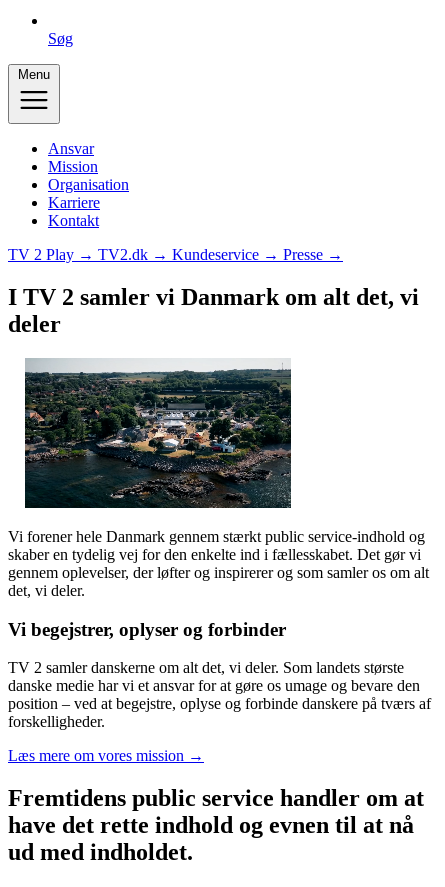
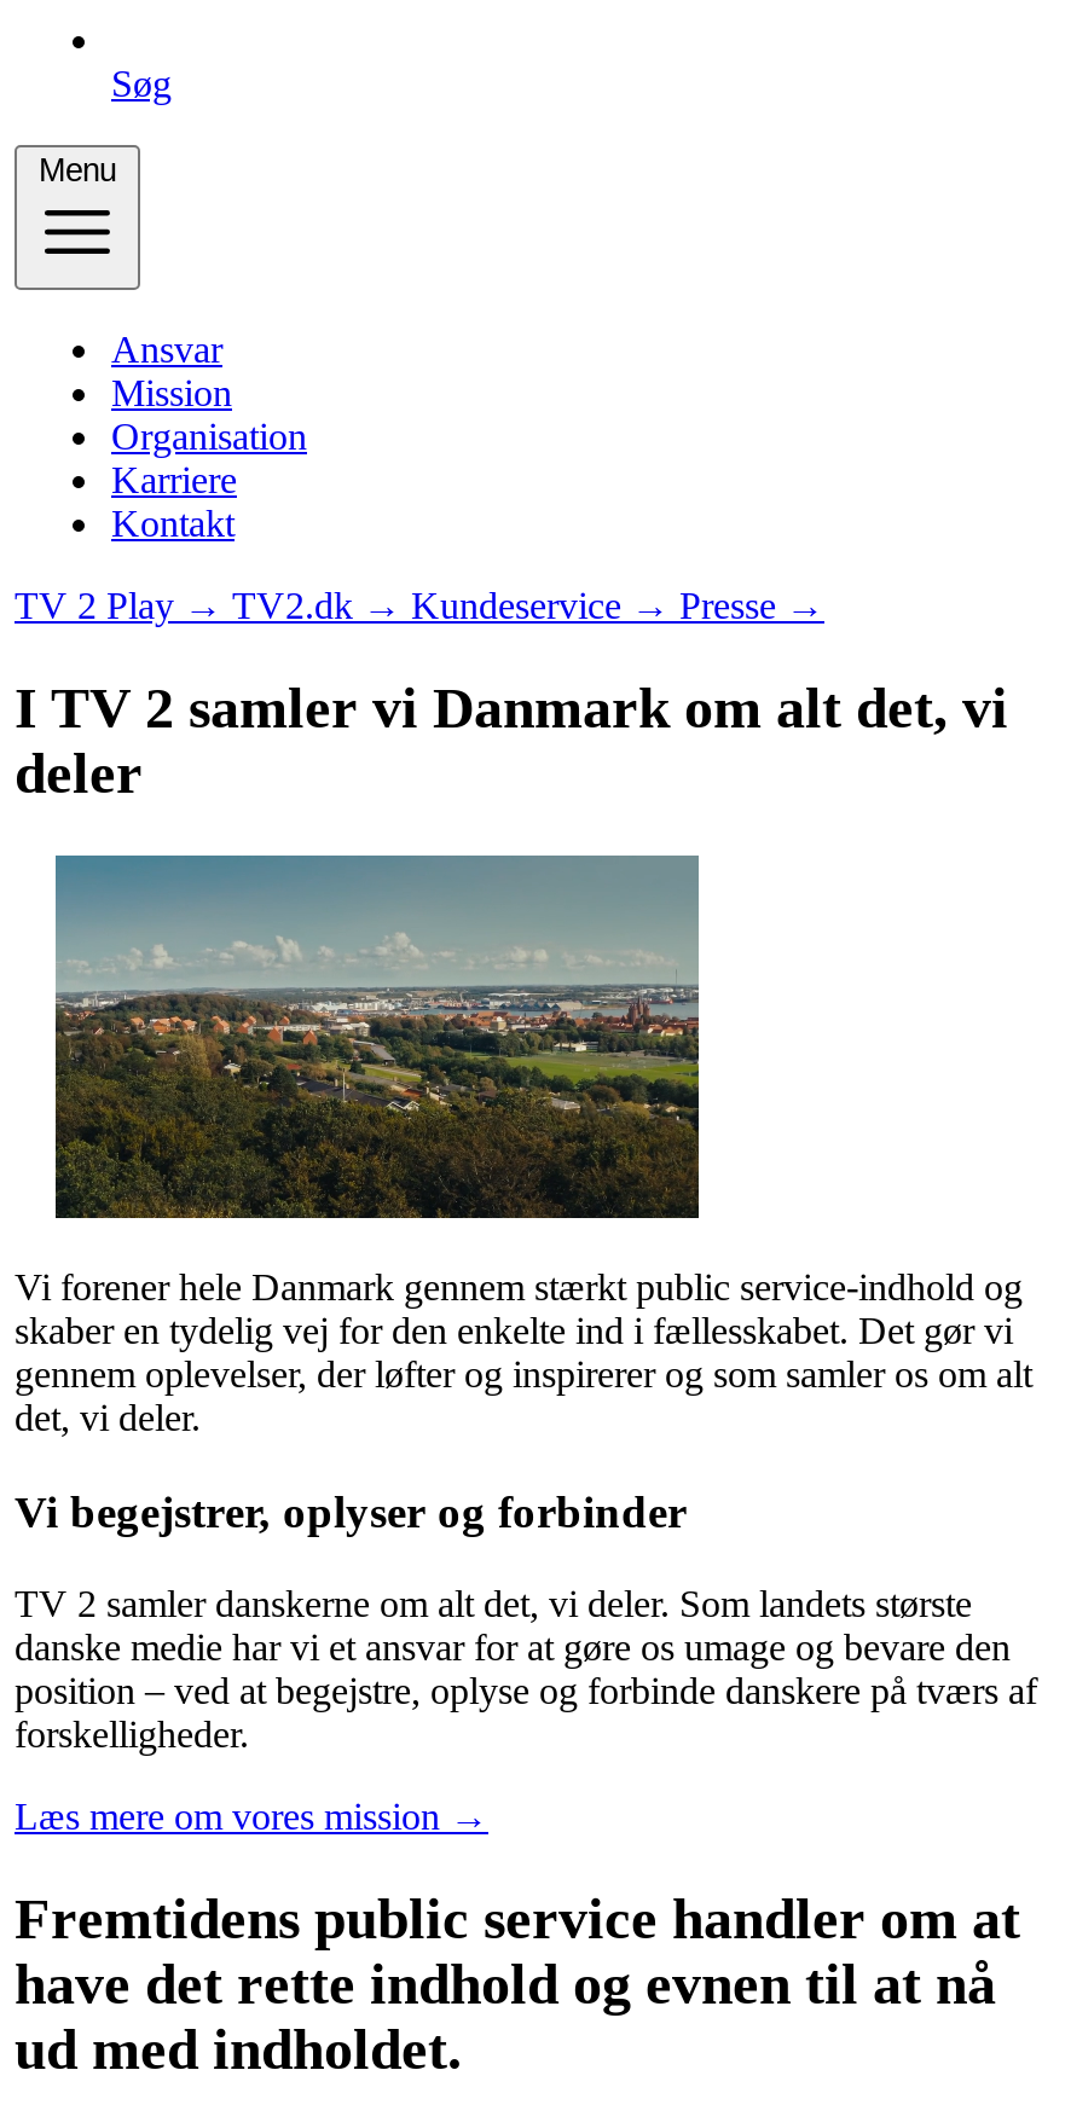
[24,359,291,508] [image] -> [53,853,701,1220] [image]

